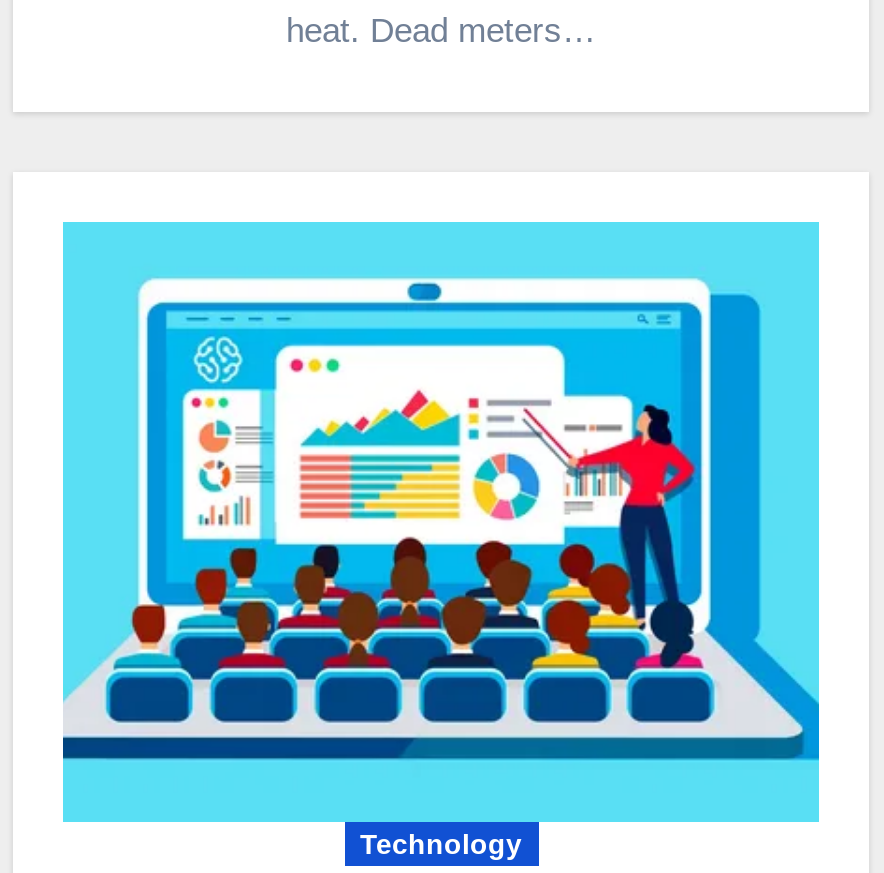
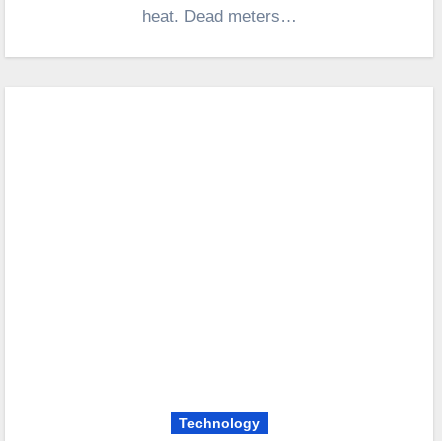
[61,221,821,823] [image] -> none

